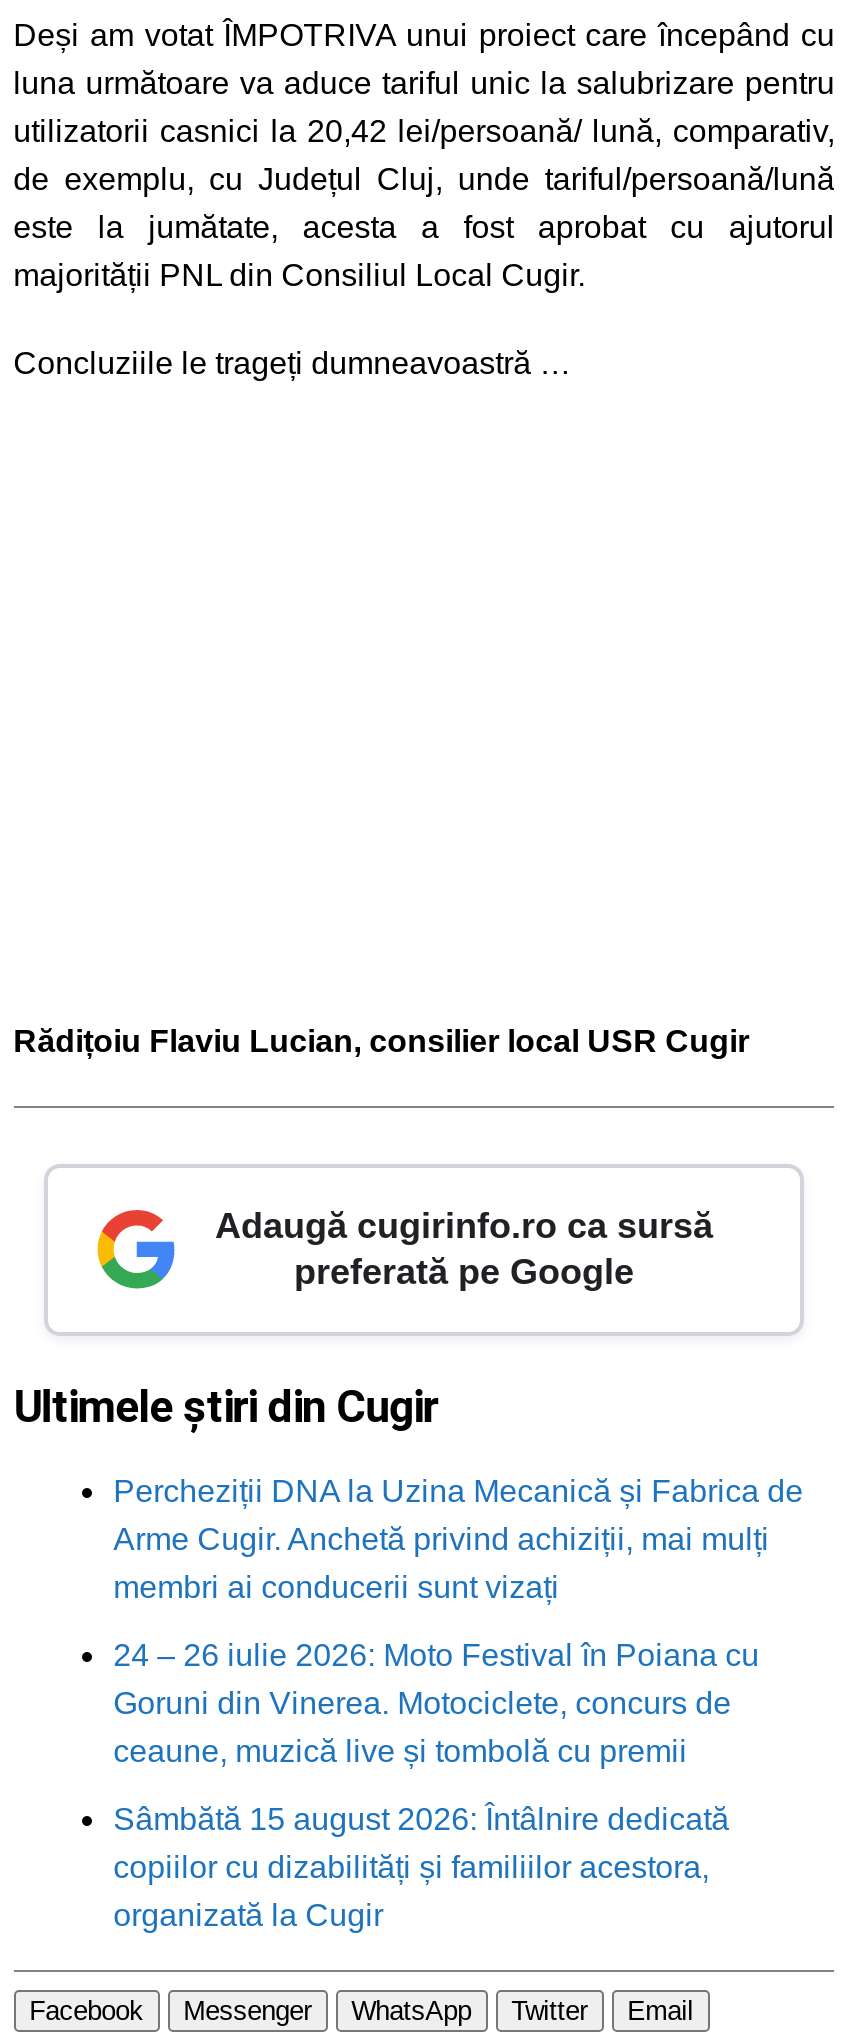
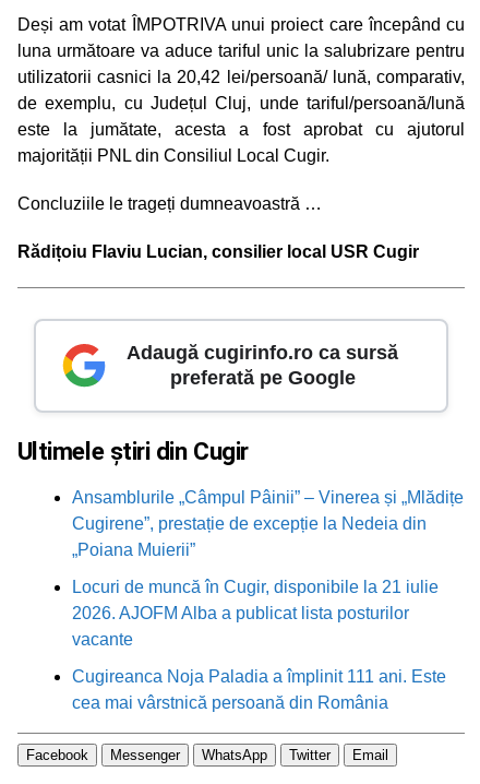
[113,1473,803,1603] Percheziții DNA la Uzina Mecanică și Fabrica de | Arme Cugir. Anchetă privind achiziții, mai mulți | membri ai conducerii sunt vizați -> [72,488,463,559] Ansamblurile „Câmpul Pâinii” – Vinerea și „Mlădițe | Cugirene”, prestație de excepție la Nedeia din | „Poiana Muierii”
[113,1637,759,1767] 24 – 26 iulie 2026: Moto Festival în Poiana cu | Goruni din Vinerea. Motociclete, concurs de | ceaune, muzică live și tombolă cu premii -> [72,577,438,648] Locuri de muncă în Cugir, disponibile la 21 iulie | 2026. AJOFM Alba a publicat lista posturilor | vacante
[113,1801,729,1931] Sâmbătă 15 august 2026: Întâlnire dedicată | copiilor cu dizabilități și familiilor acestora, | organizată la Cugir -> [72,667,446,711] Cugireanca Noja Paladia a împlinit 111 ani. Este | cea mai vârstnică persoană din România

